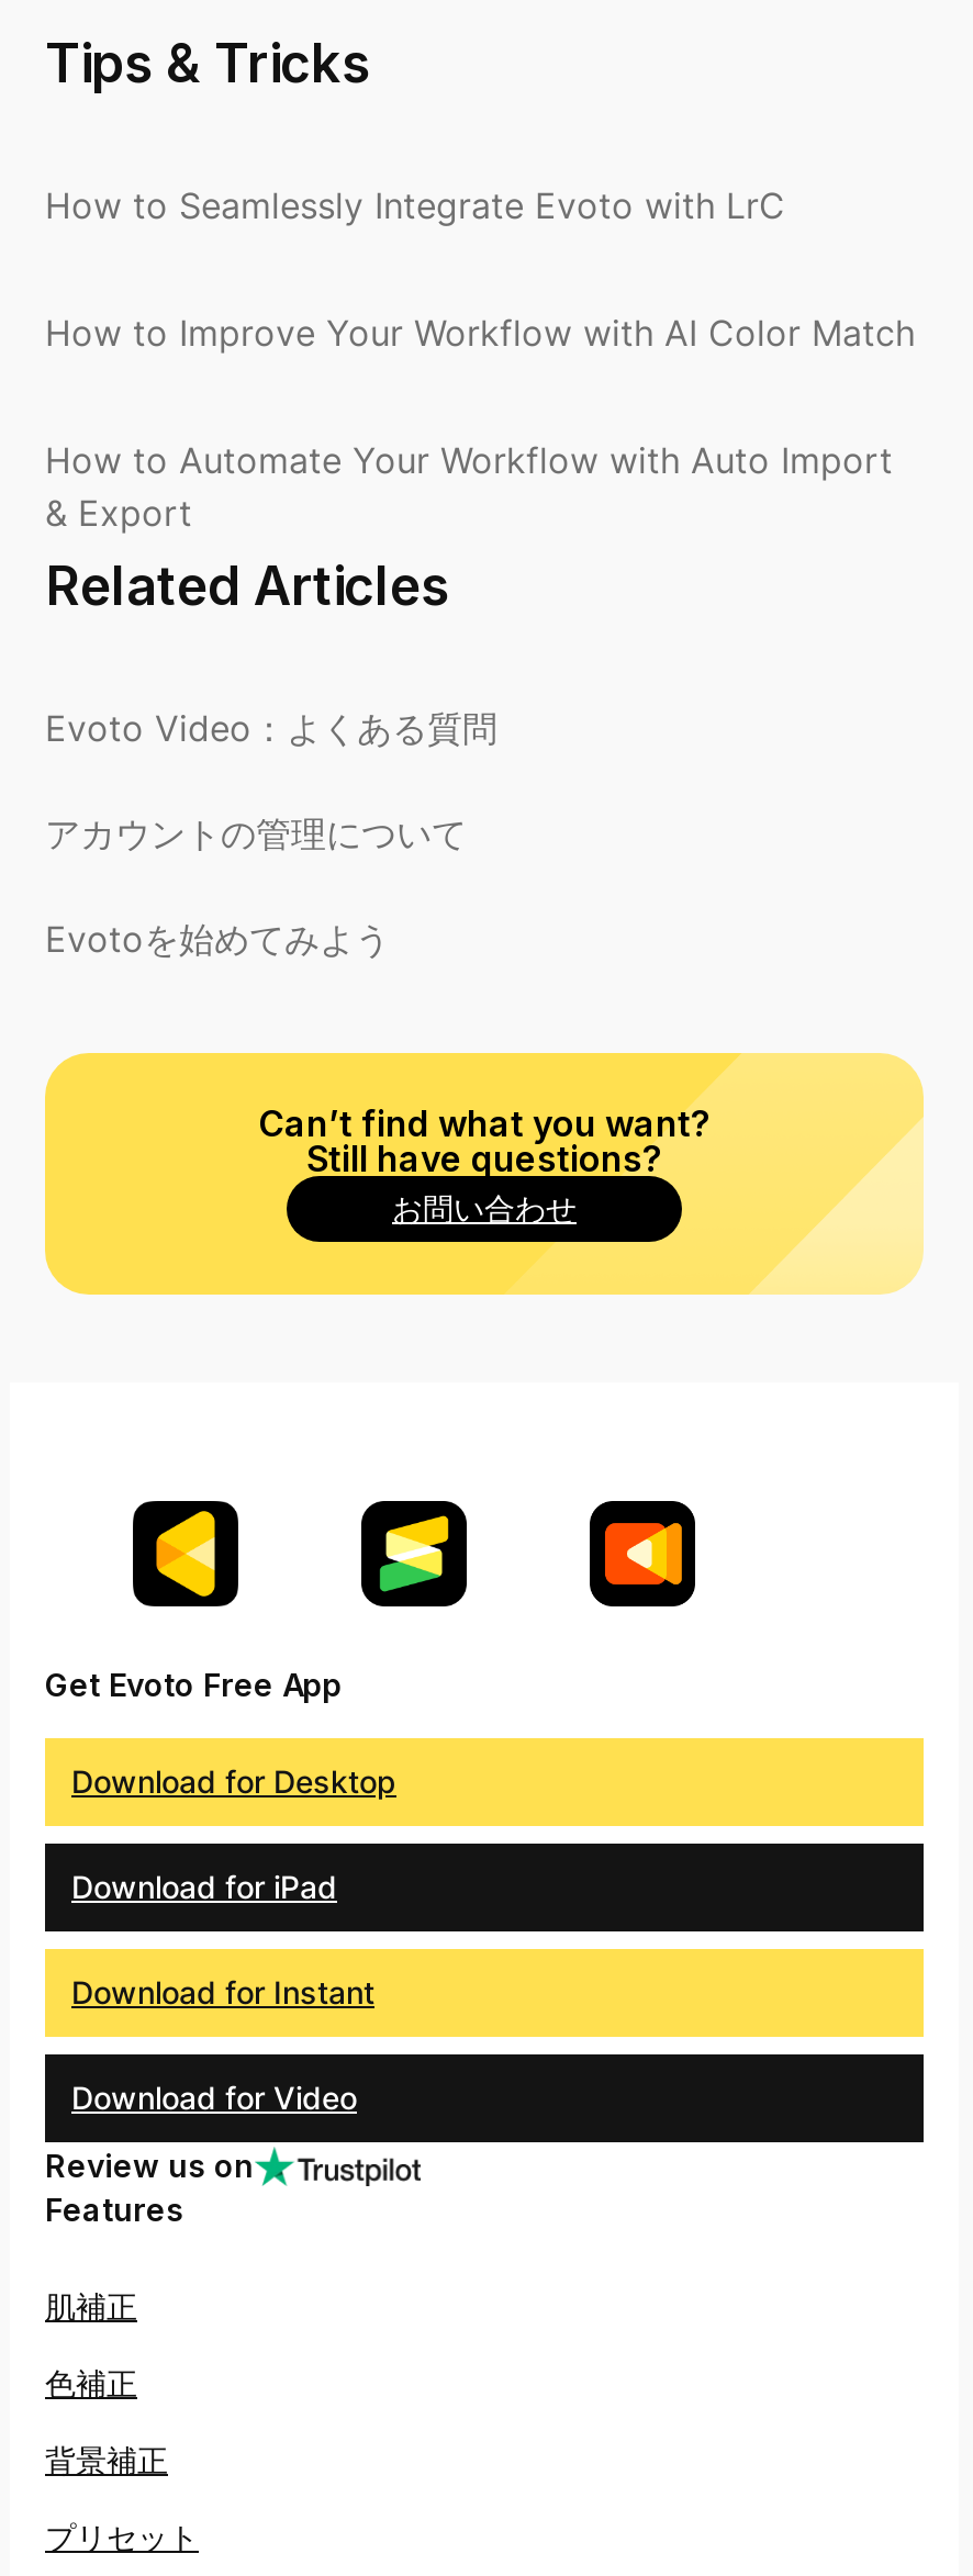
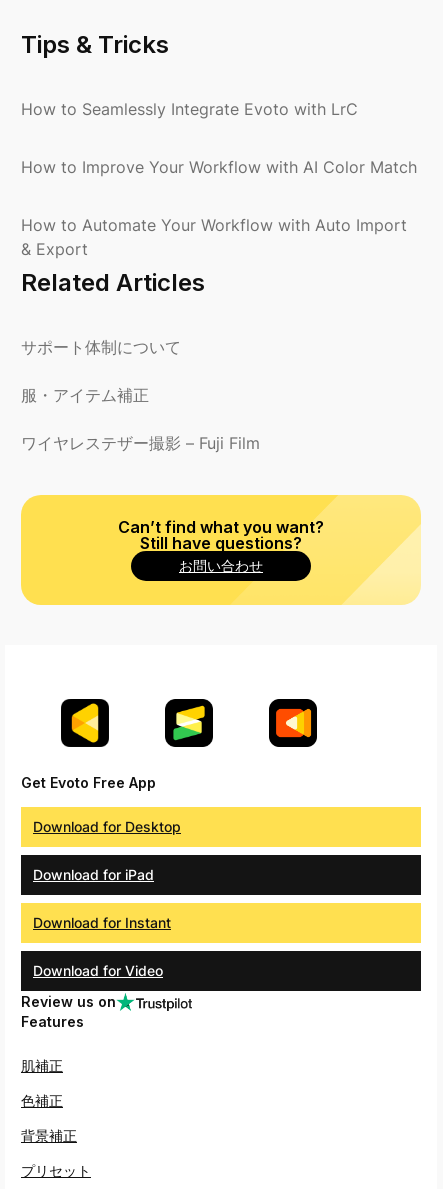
[45,706,497,750] Evoto Video：よくある質問 -> [21,337,181,357] サポート体制について
[45,811,467,855] アカウントの管理について -> [21,385,149,405] 服・アイテム補正
[45,917,390,961] Evotoを始めてみよう -> [21,433,260,453] ワイヤレステザー撮影 – Fuji Film

